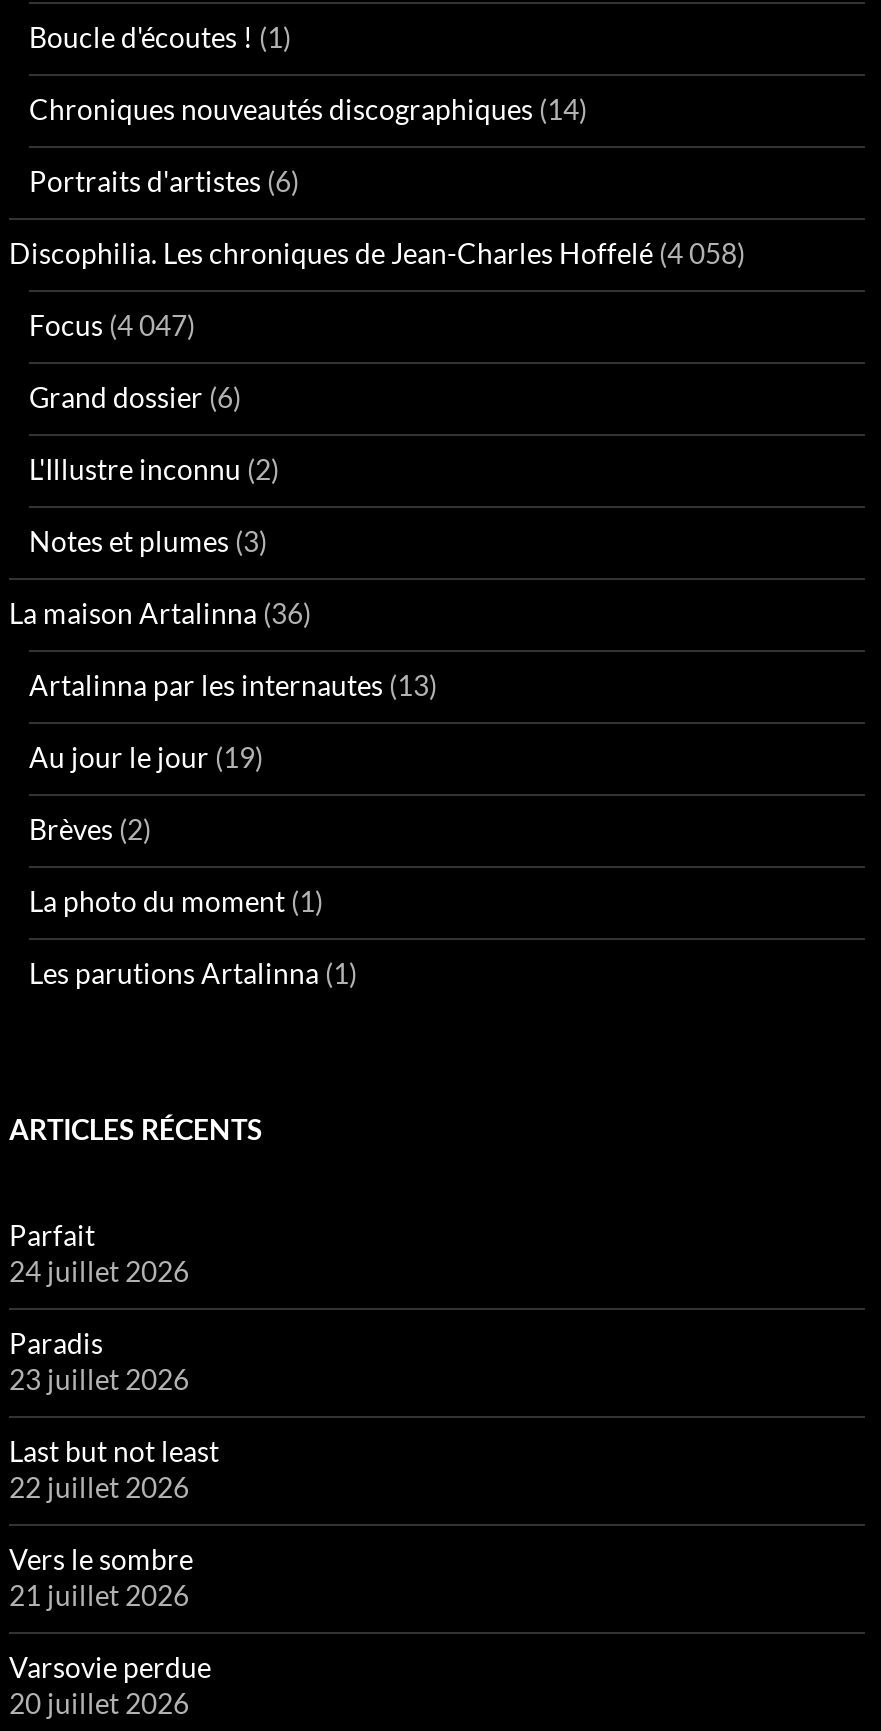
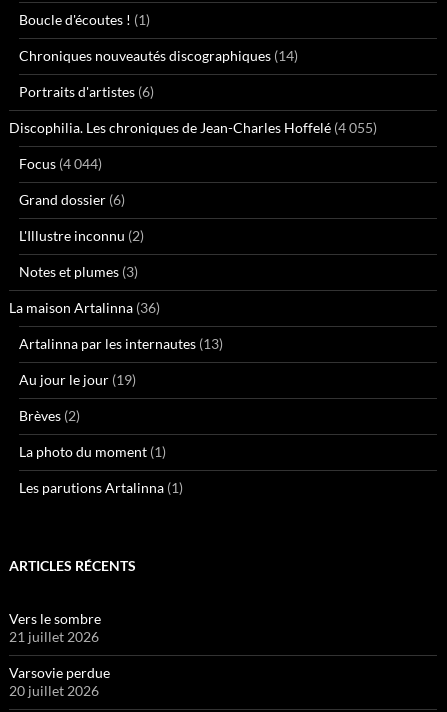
[9,237,745,271] Discophilia. Les chroniques de Jean-Charles Hoffelé (4 058) -> [9,119,377,136] Discophilia. Les chroniques de Jean-Charles Hoffelé (4 055)
[29,309,195,343] Focus (4 047) -> [19,155,102,172] Focus (4 044)
[9,1219,219,1505] Parfait | 24 juillet 2026 | Paradis | 23 juillet 2026 | Last but not least | 22 juillet 2026 -> none

